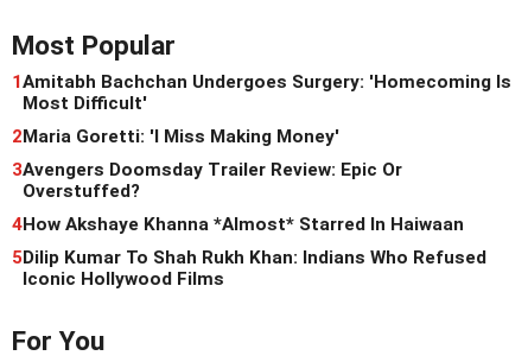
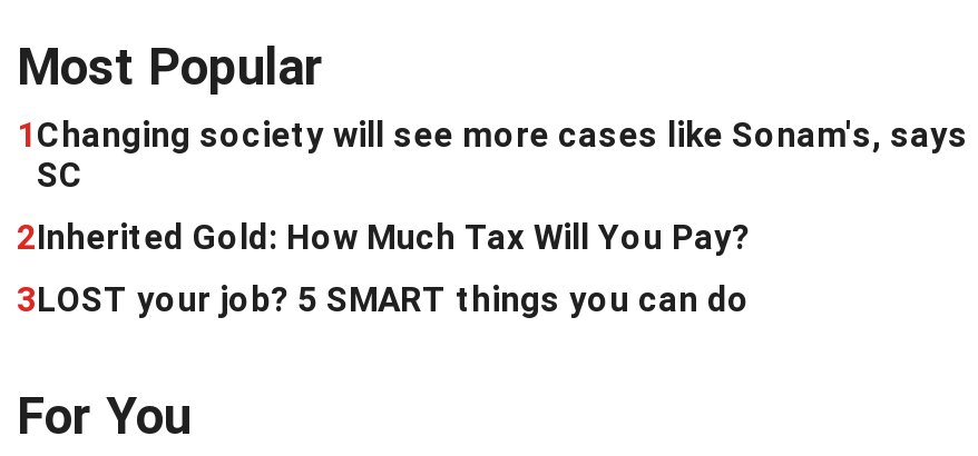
[12,71,511,289] 1Amitabh Bachchan Undergoes Surgery: 'Homecoming Is | Most Difficult' | 2Maria Goretti: 'I Miss Making Money' | 3Avengers Doomsday Trailer Review: Epic Or | Overstuffed? | 4How Akshaye Khanna *Almost* Starred In Haiwaan | 5Dilip Kumar To Shah Rukh Khan: Indians Who Refused | Iconic Hollywood Films -> [17,115,968,320] 1 Changing society will see more cases like Sonam's, says | SC | 2Inherited Gold: How Much Tax Will You Pay? | 3LOST your job? 5 SMART things you can do

